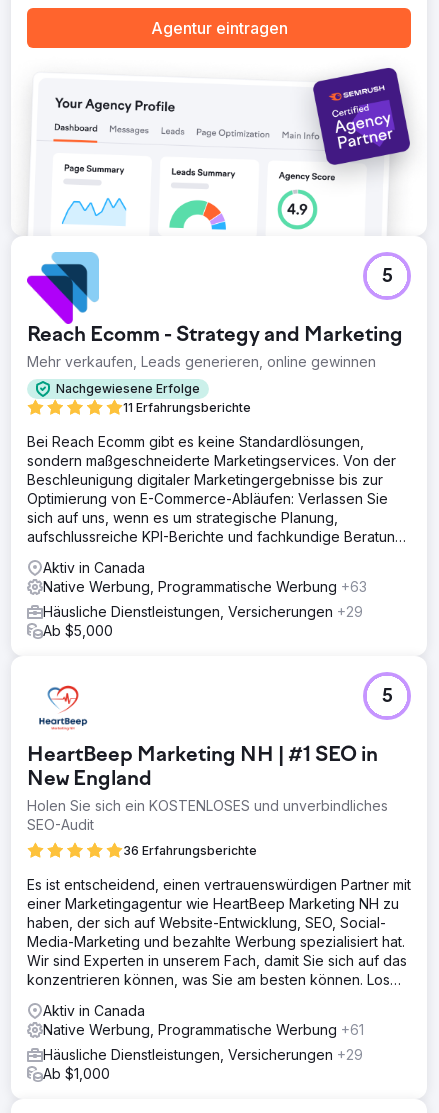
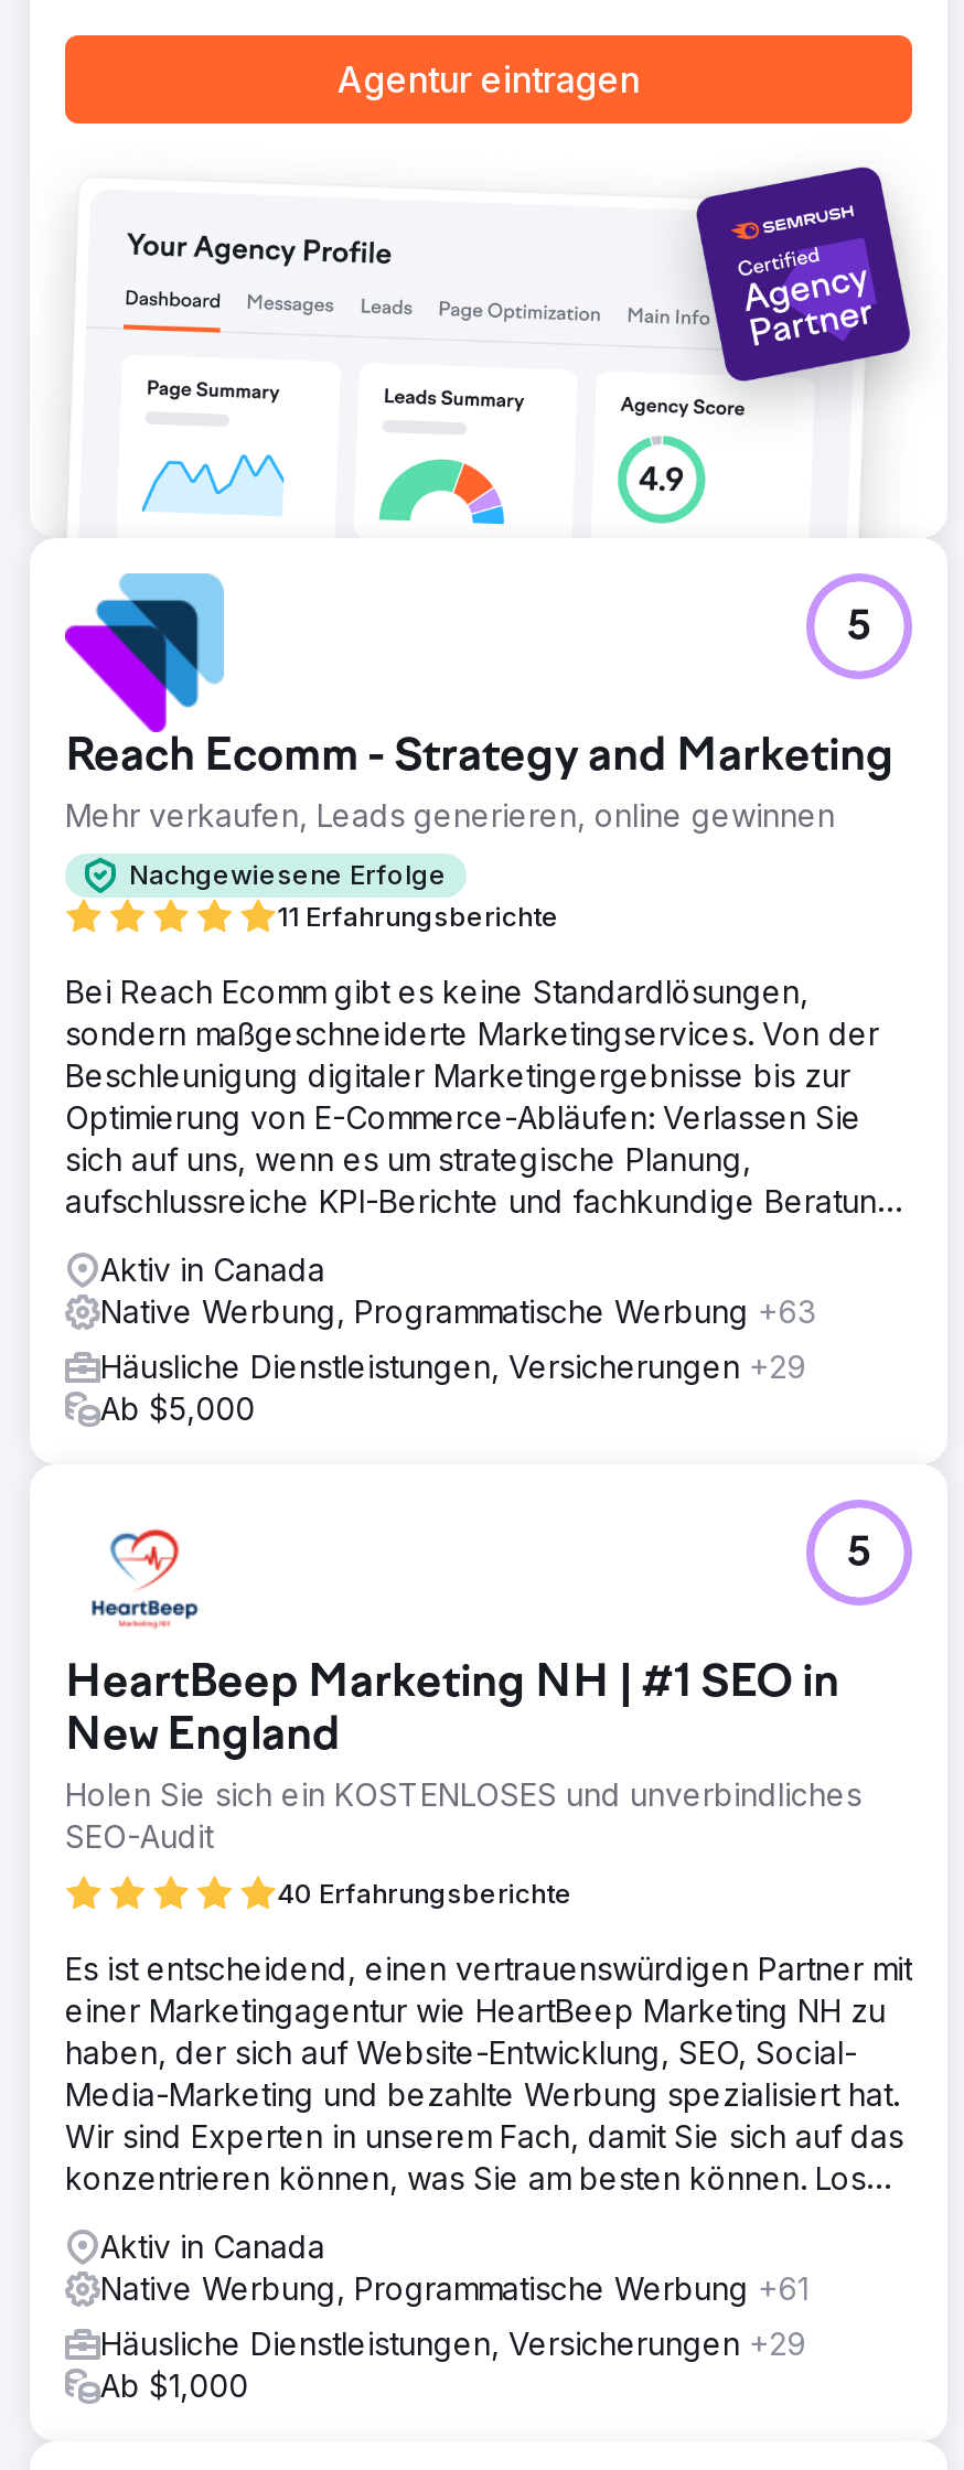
[123,843,257,858] 36 Erfahrungsberichte -> [277,1876,572,1909] 40 Erfahrungsberichte

